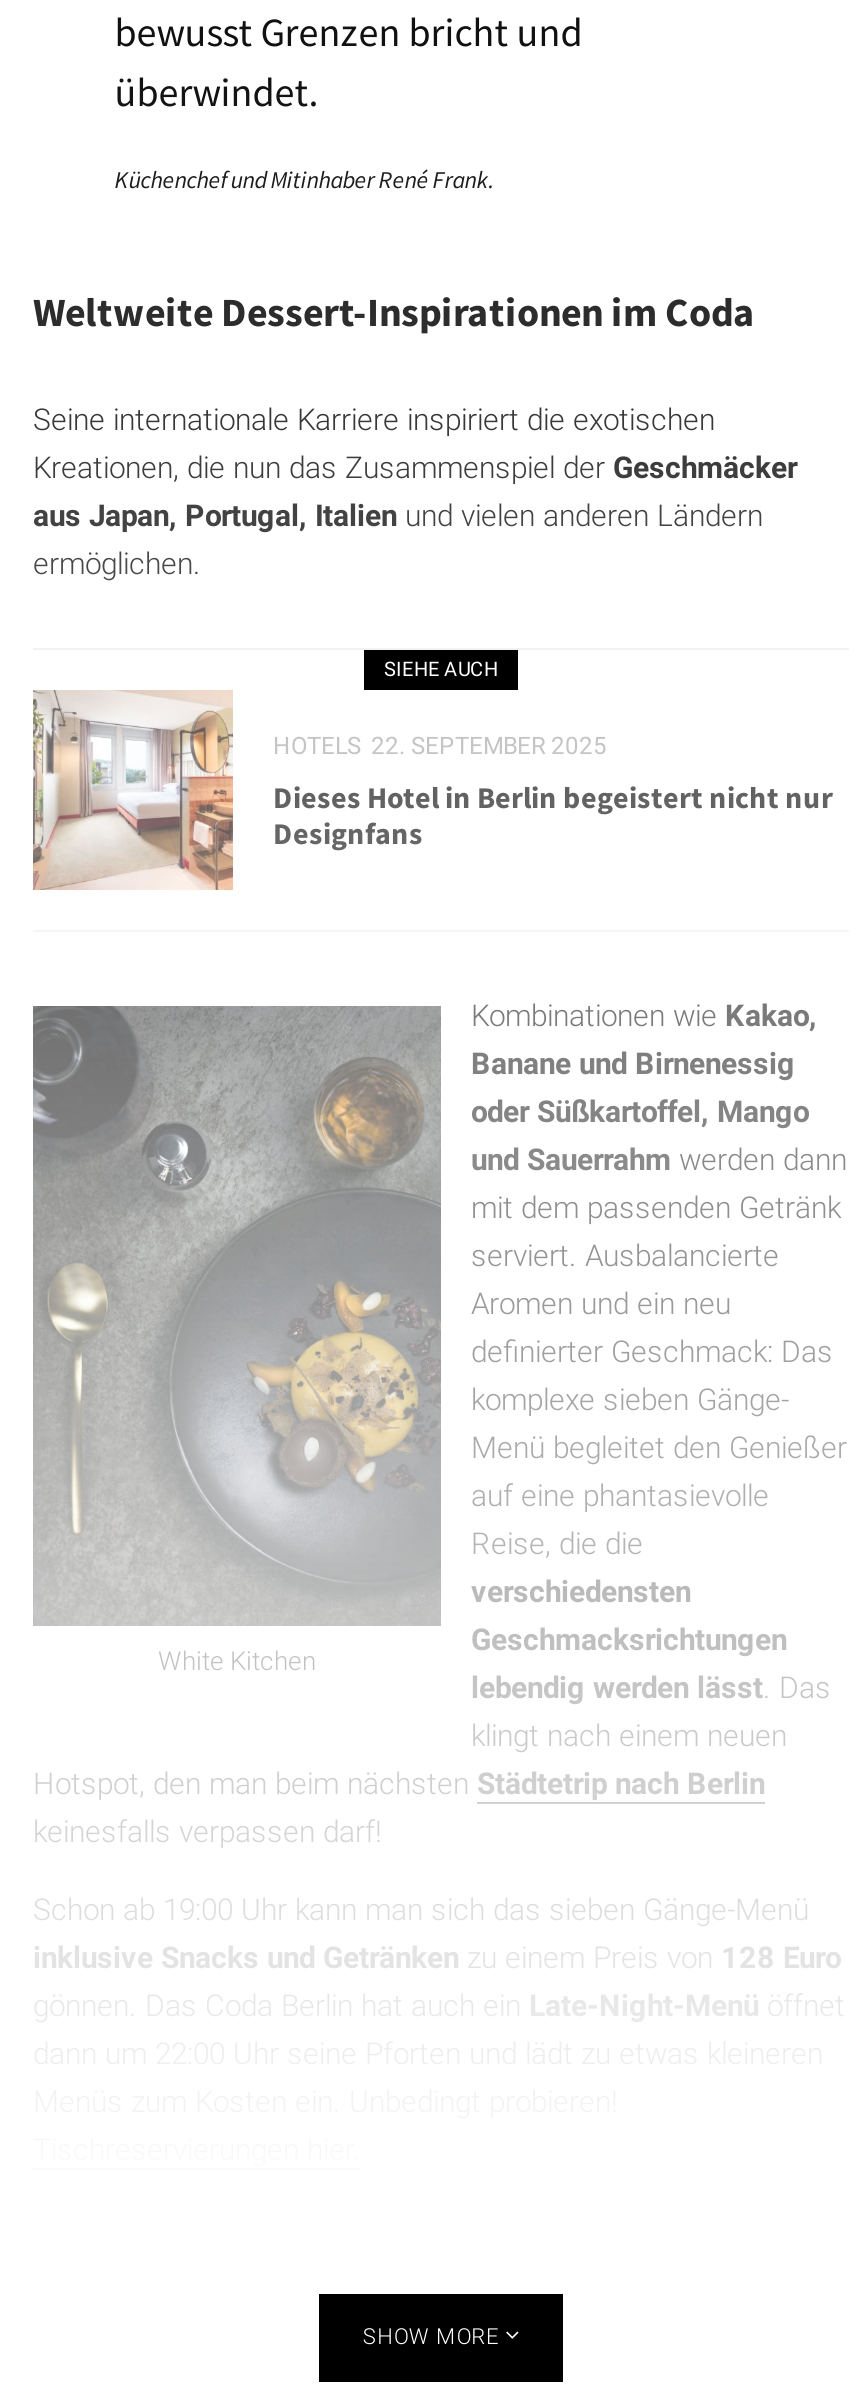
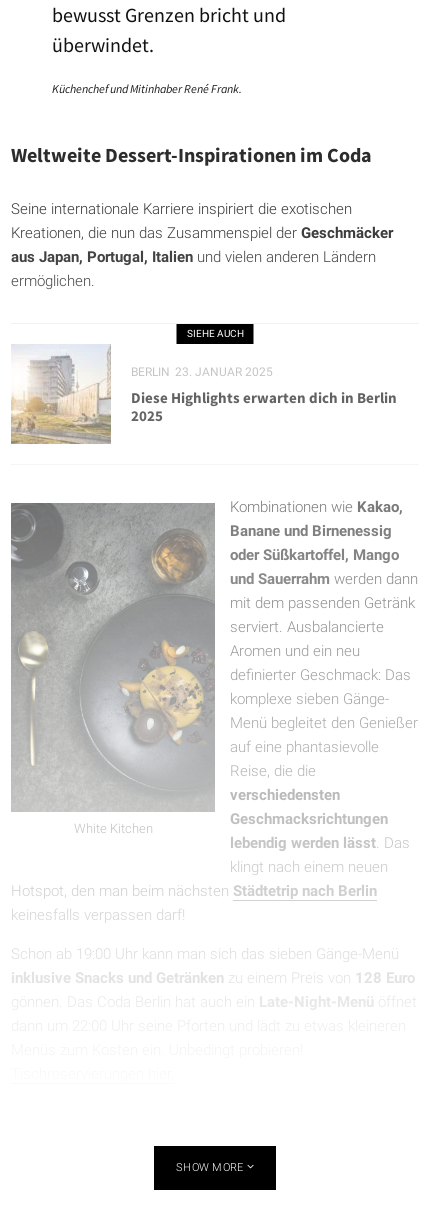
[31,690,607,890] [image] | HOTELS 22. SEPTEMBER 2025 -> [11,346,273,444] [image] | BERLIN 23. JANUAR 2025
[273,777,833,851] Dieses Hotel in Berlin begeistert nicht nur | Designfans -> [131,388,397,425] Diese Highlights erwarten dich in Berlin | 2025

